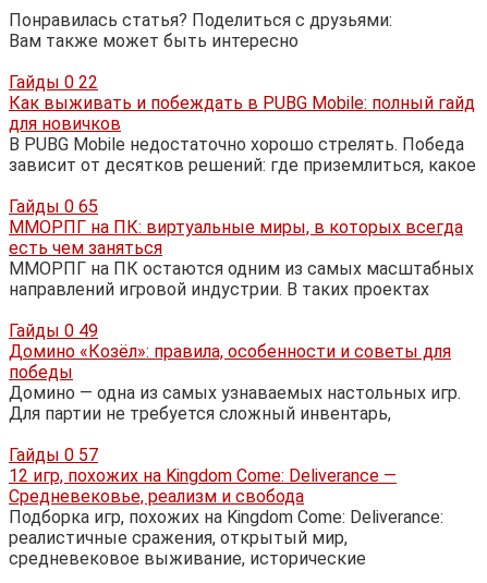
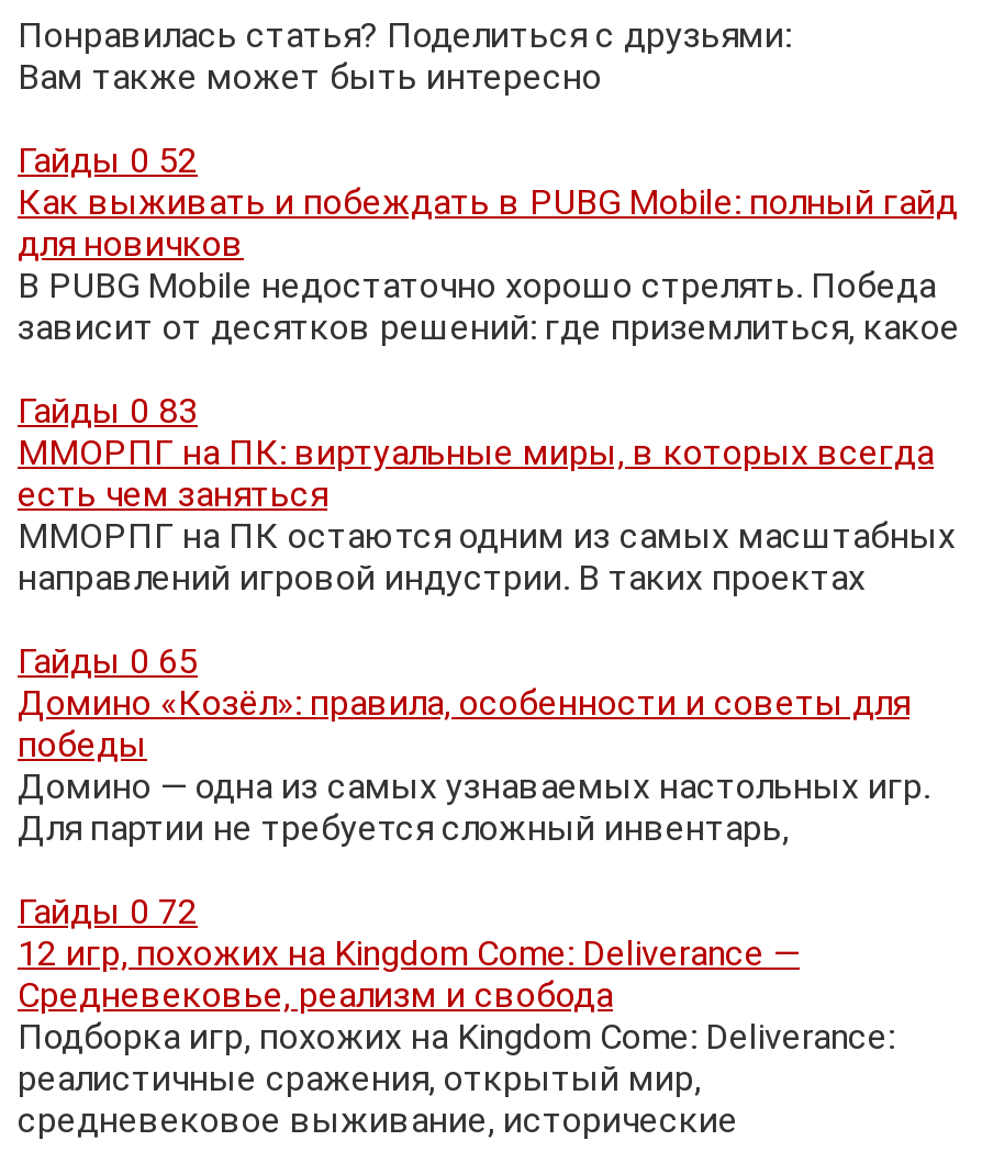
[9,72,98,93] Гайды 0 22 -> [18,139,198,181] Гайды 0 52
[9,196,98,217] Гайды 0 65 -> [18,390,198,431] Гайды 0 83
[9,320,98,341] Гайды 0 49 -> [18,640,198,682] Гайды 0 65
[9,444,98,465] Гайды 0 57 -> [18,890,198,932] Гайды 0 72

